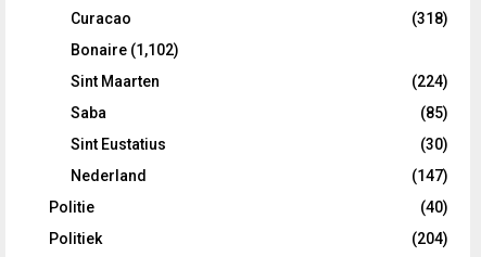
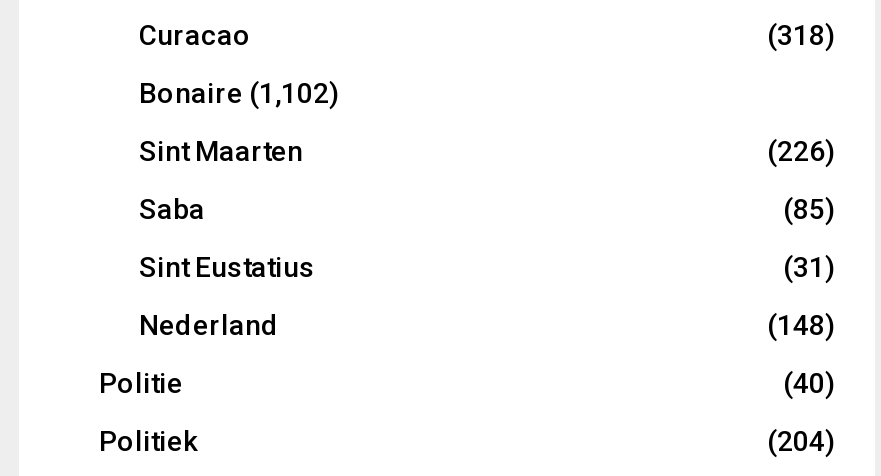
[412,72,448,90] (224) -> [767,134,835,166] (226)
[420,135,448,152] (30) -> [783,250,835,282] (31)
[412,167,448,184] (147) -> [767,308,835,340] (148)

